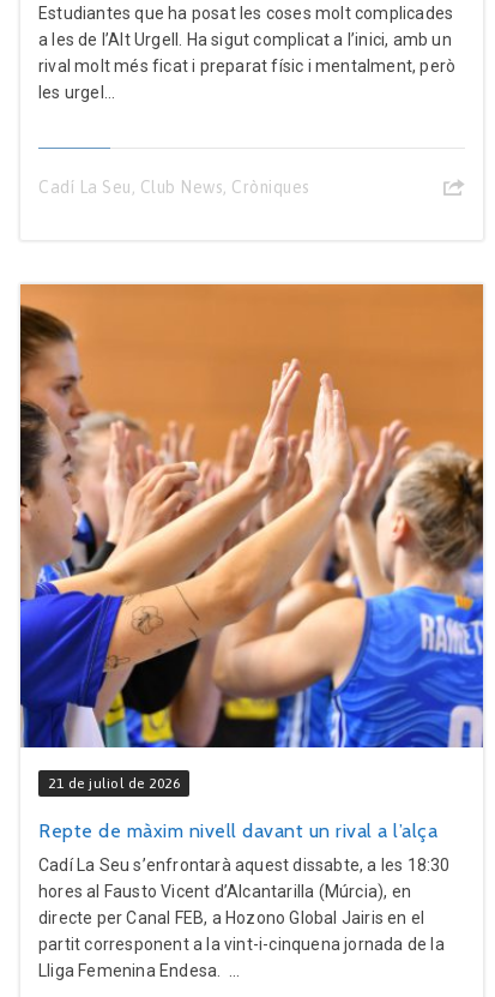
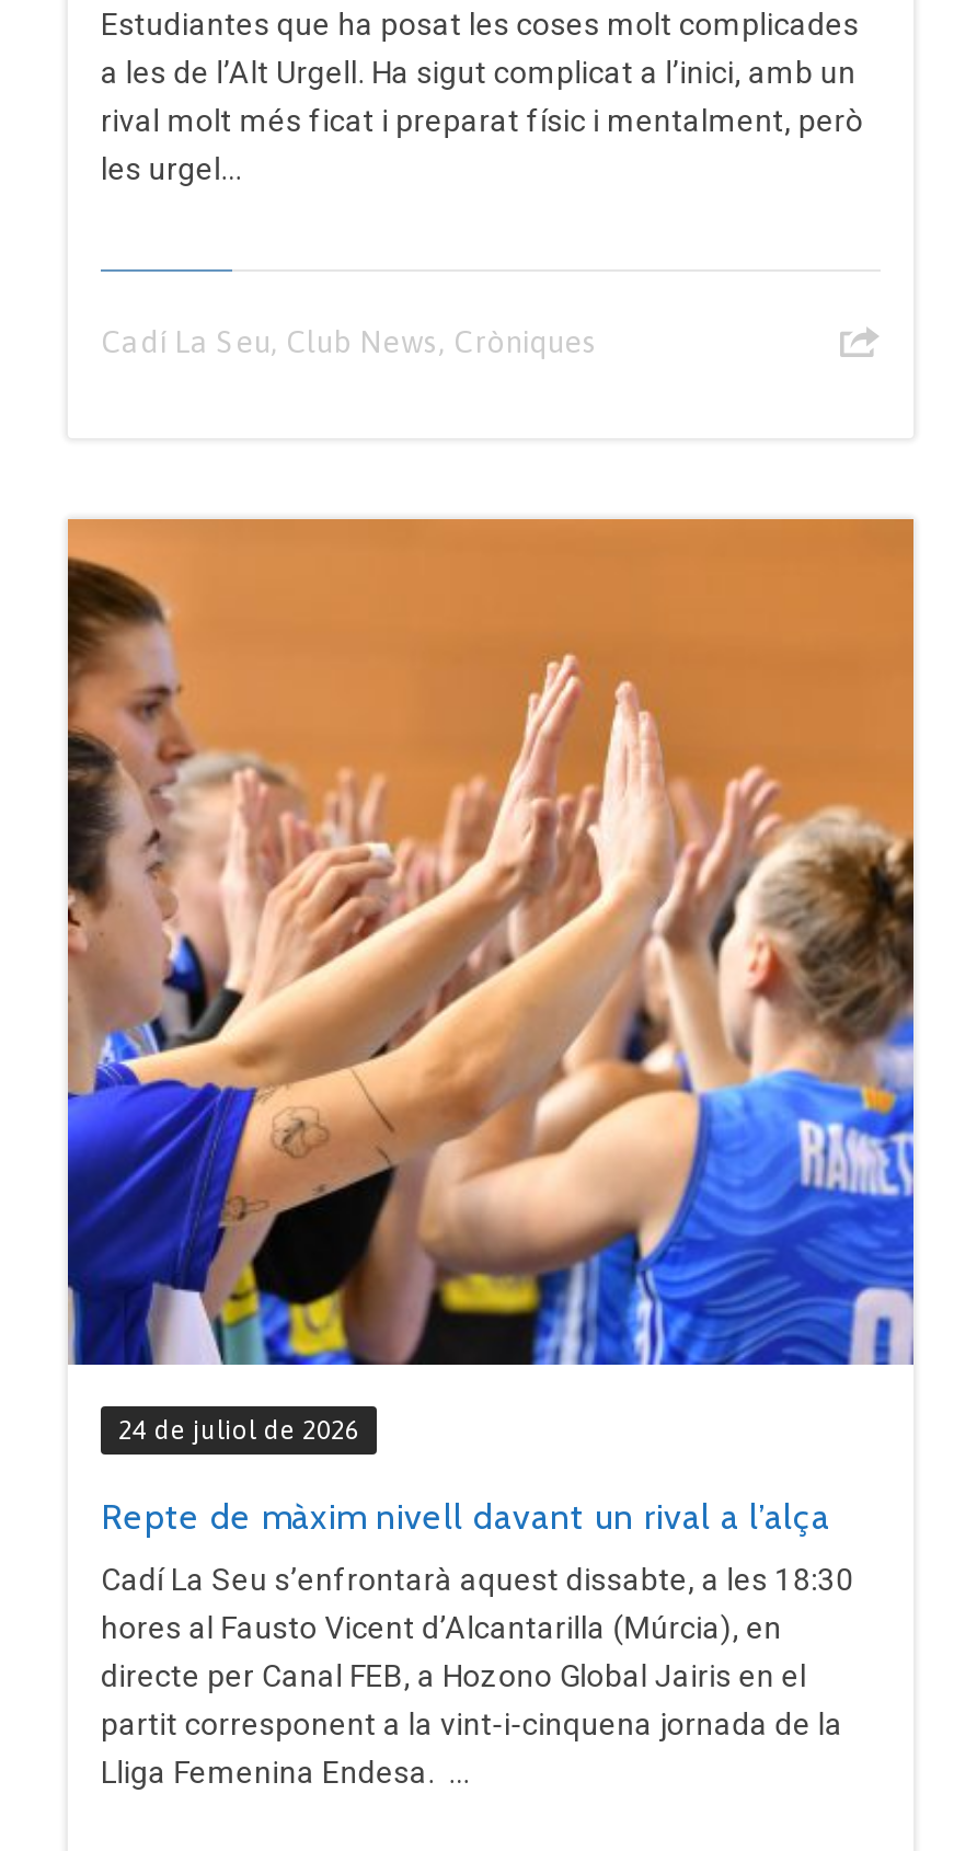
[48,776,180,792] 21 de juliol de 2026 -> [118,1416,359,1447] 24 de juliol de 2026

